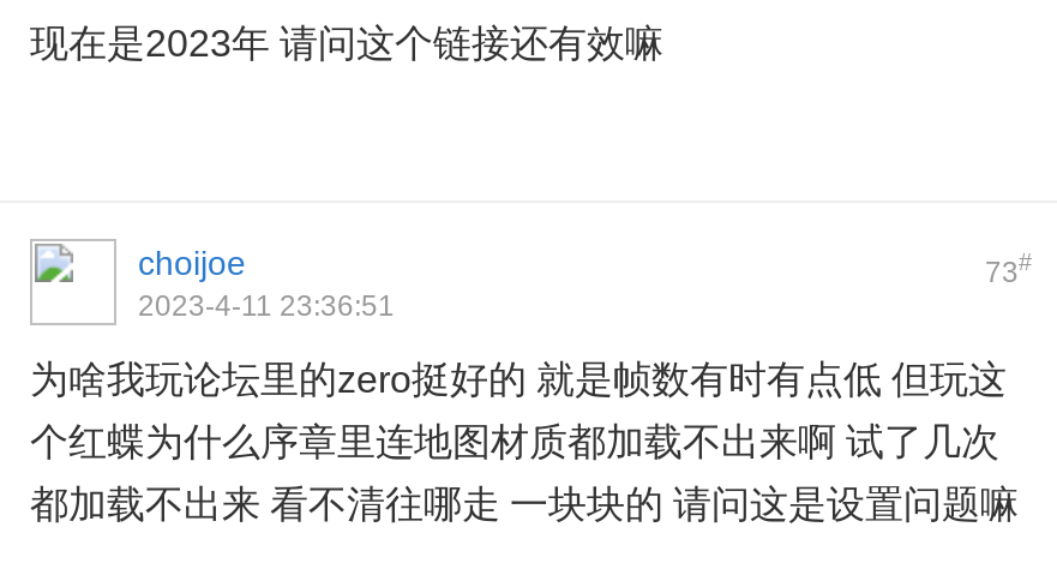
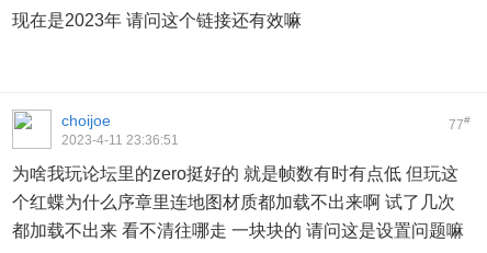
[985,248,1033,289] 73# -> [449,114,471,133] 77#

